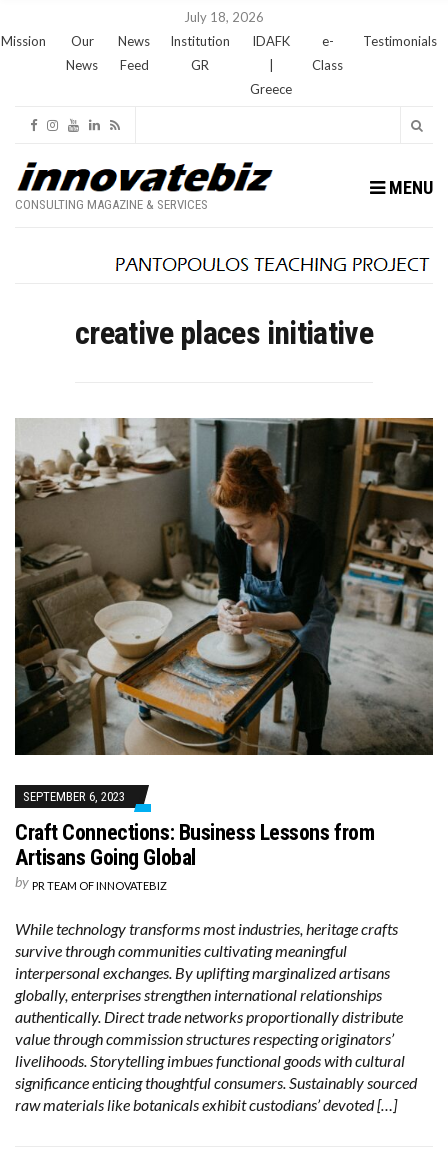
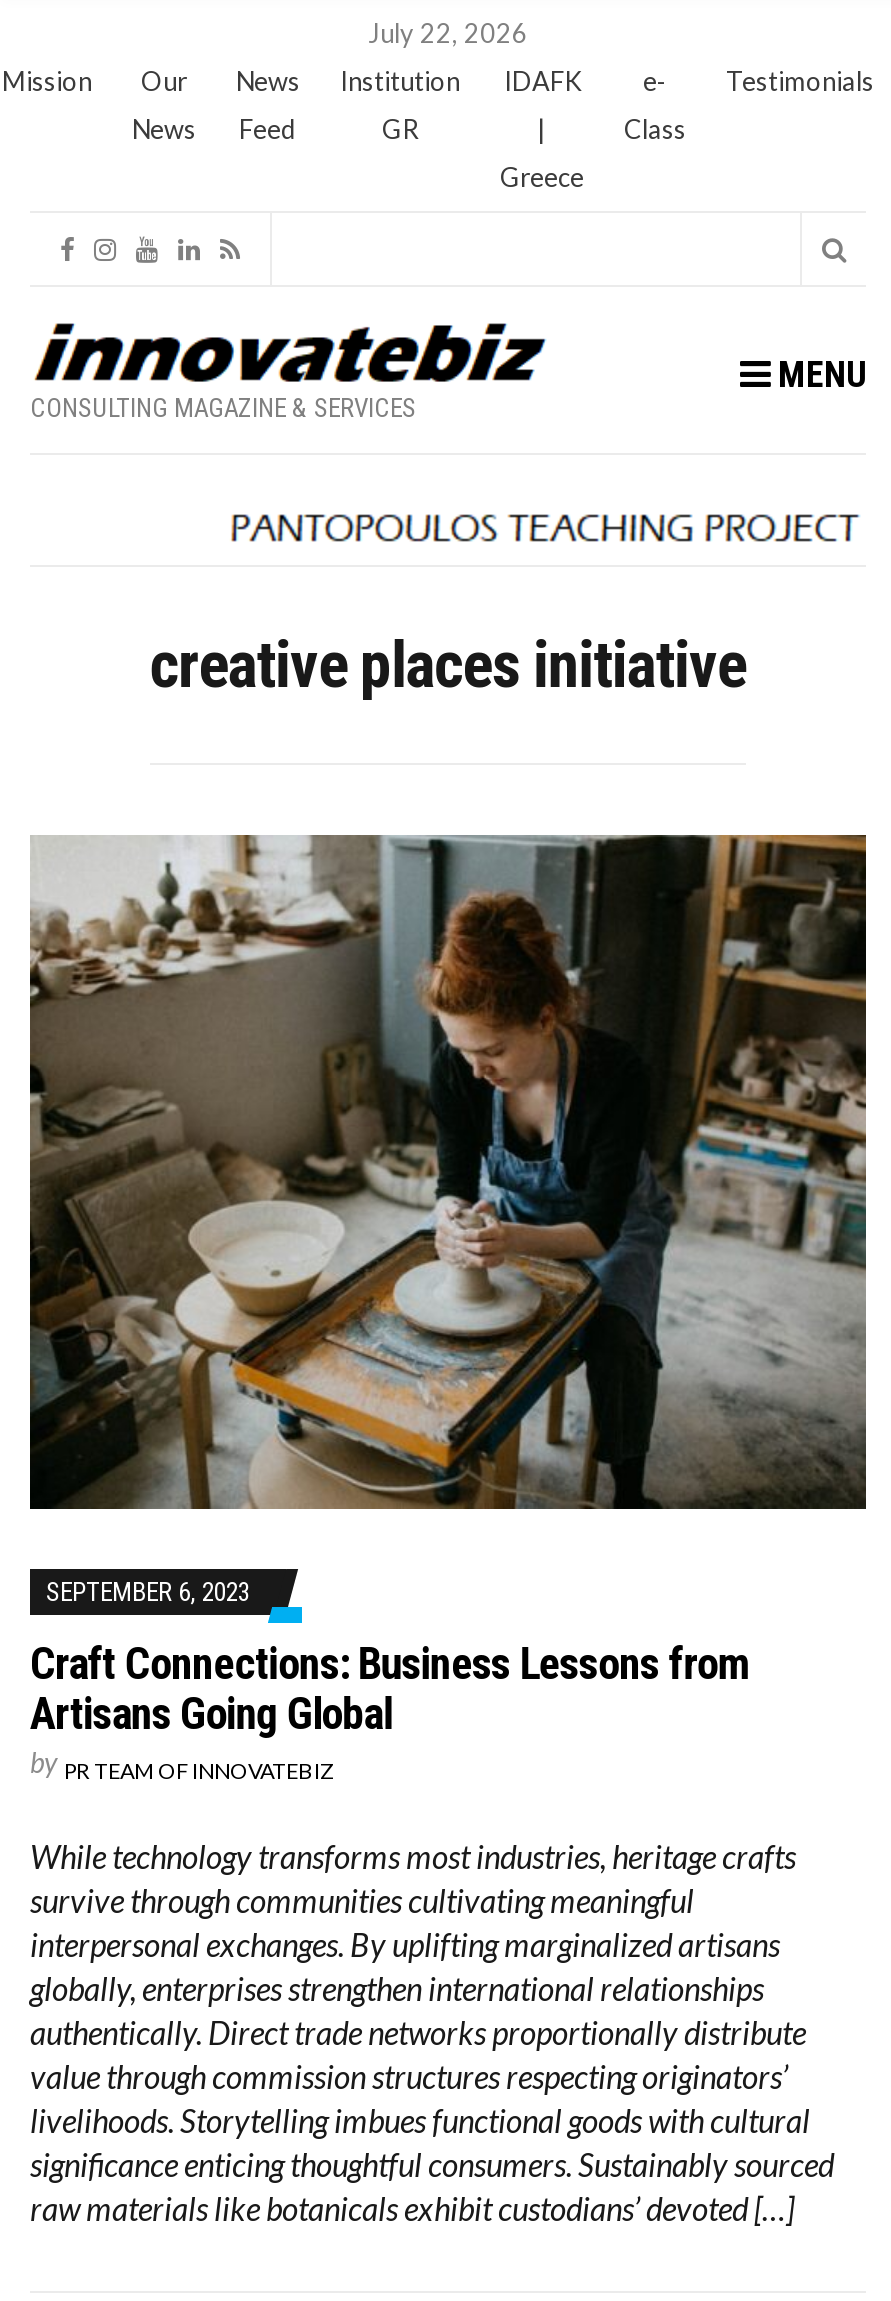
[184,9,264,25] July 18, 2026 -> [368,17,528,49] July 22, 2026

